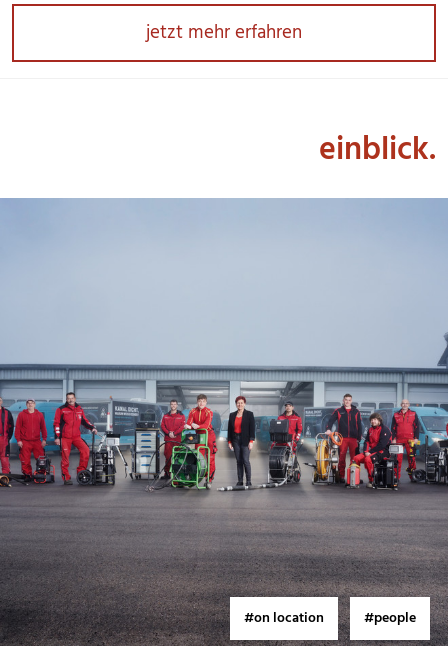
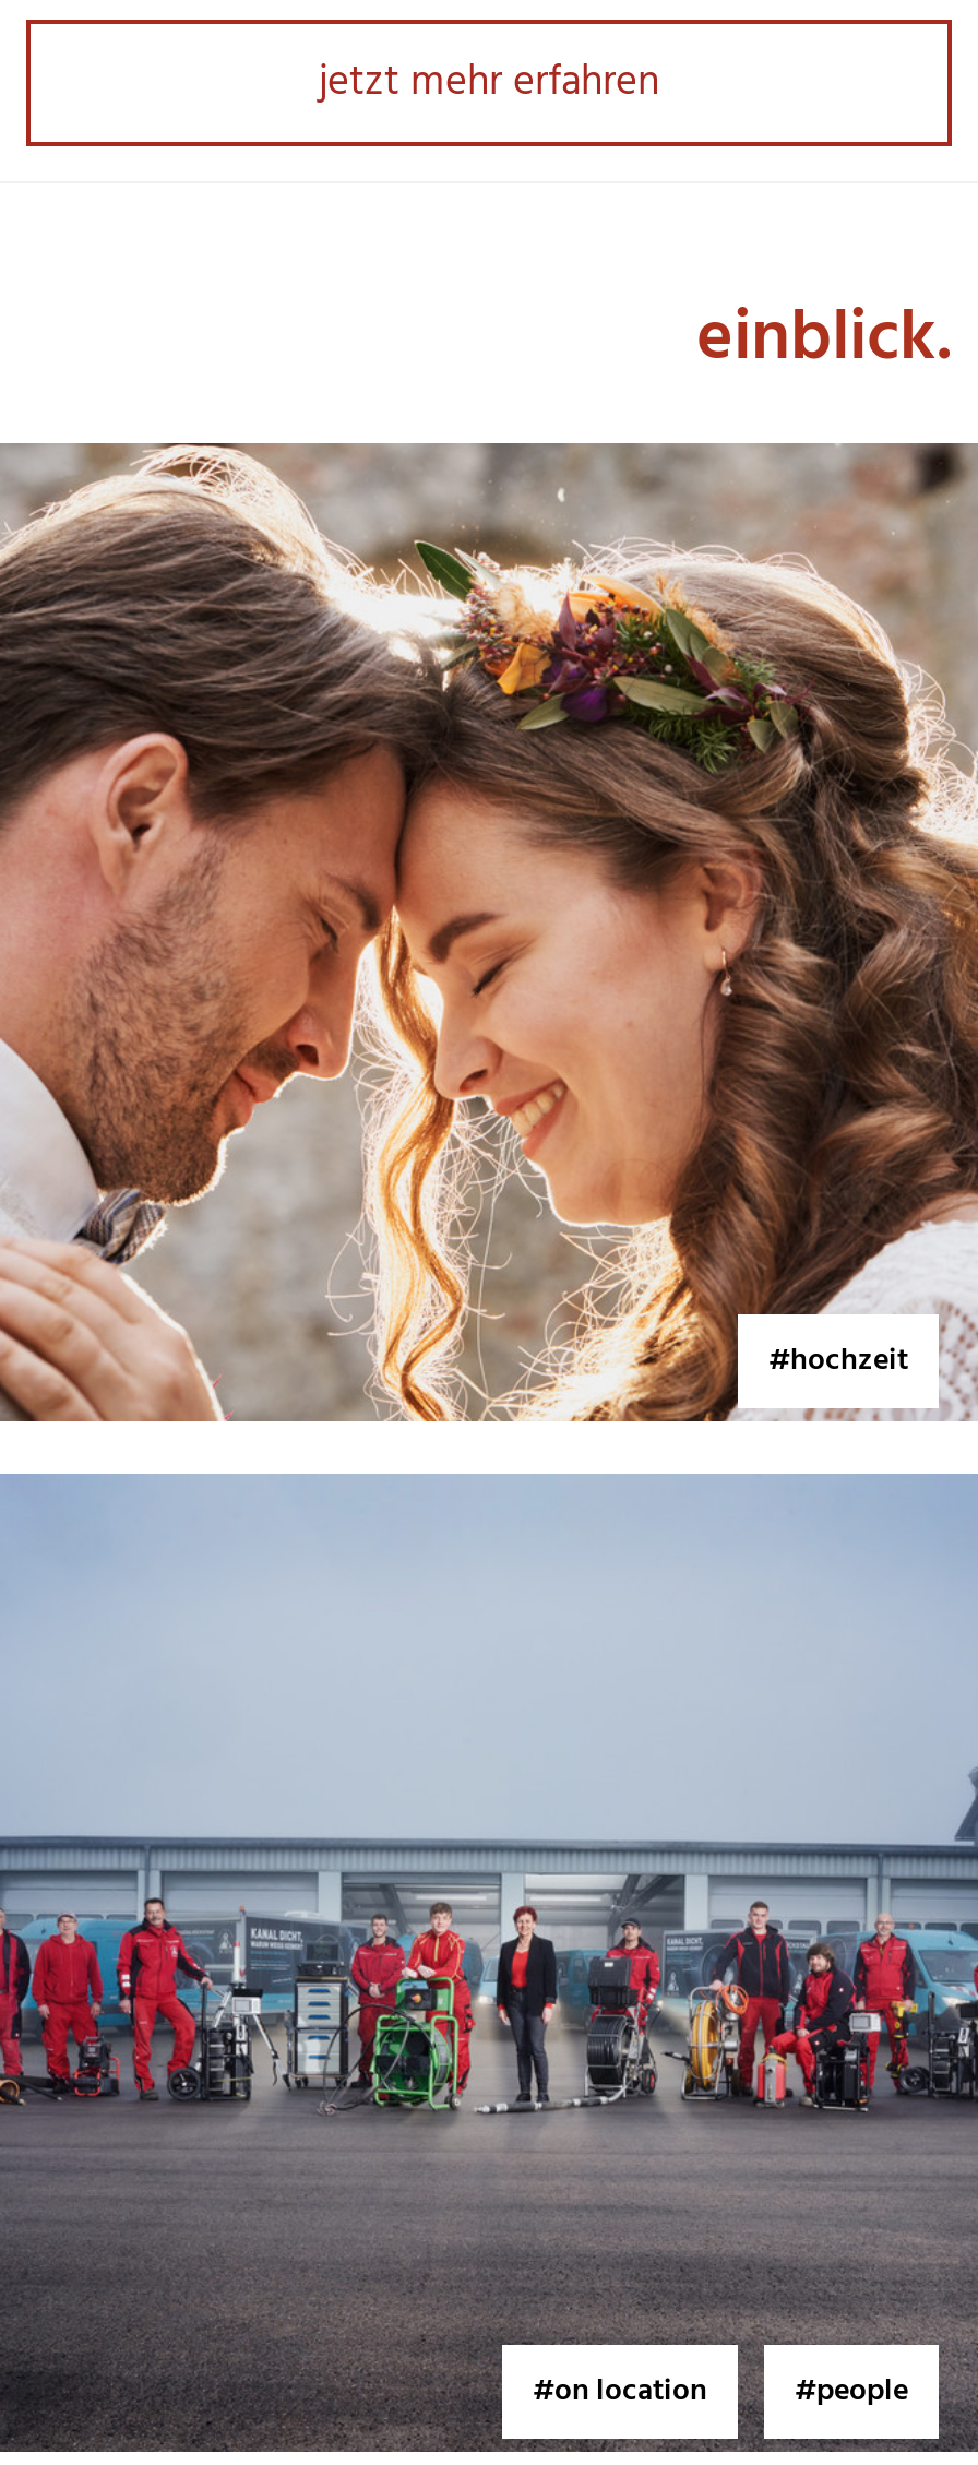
none -> [7,441,971,1424] [image] | #hochzeit

